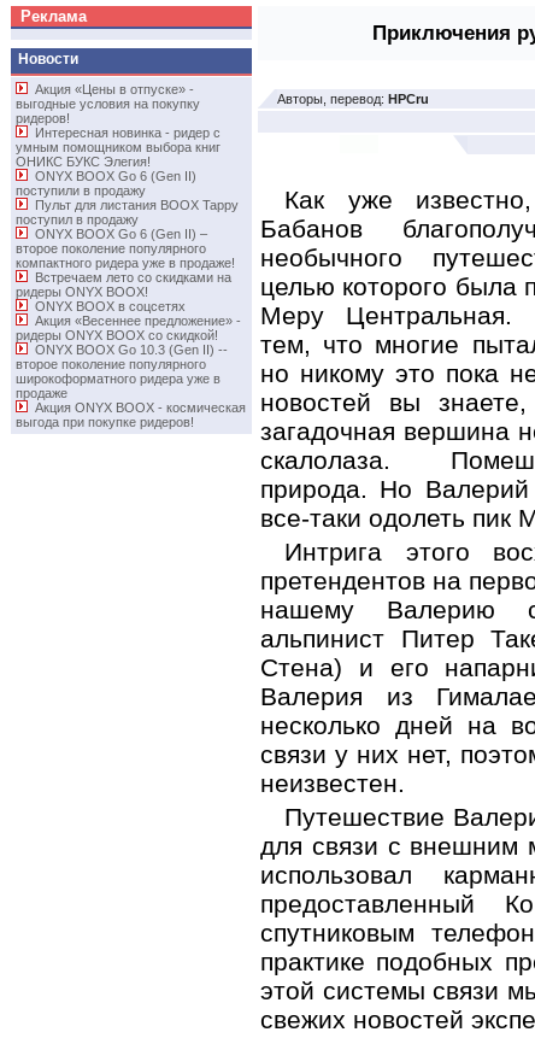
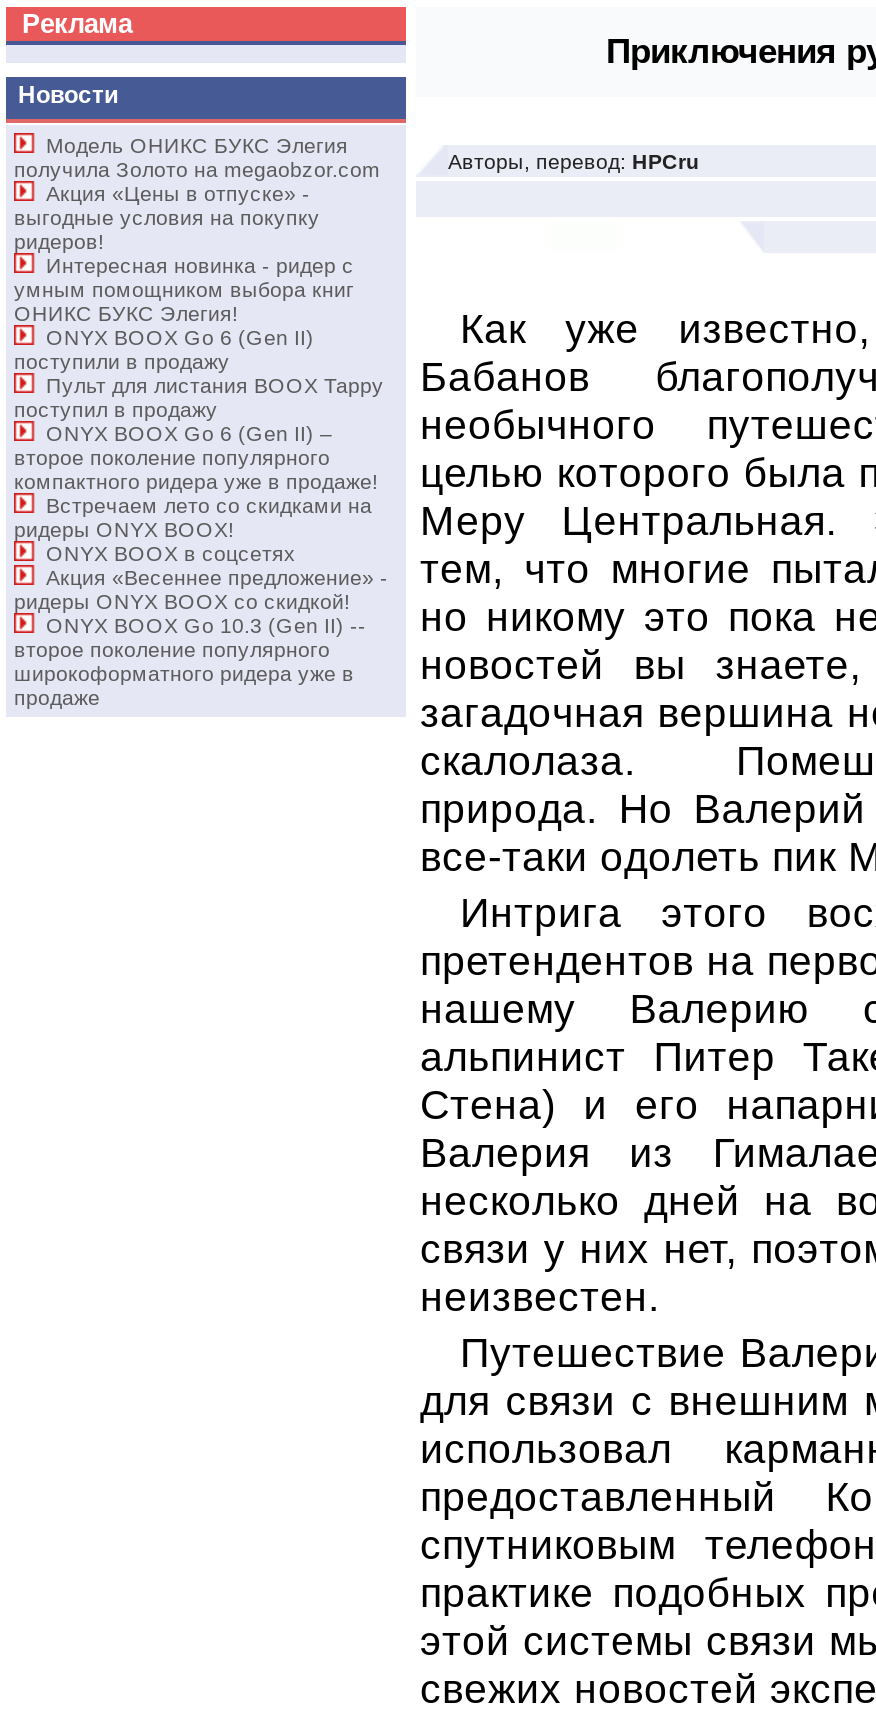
none -> [14,133,380,181] Модель ОНИКС БУКС Элегия | получила Золото на megaobzor.com
moved [16,82,241,400] -> [14,181,388,709]: Акция «Цены в отпуске» - | выгодные условия на покупку | ридеров! | ... | широкоформатного ридера уже в | продаже
[16,400,246,429] Акция ONYX BOOX - космическая | выгода при покупке ридеров! -> none

